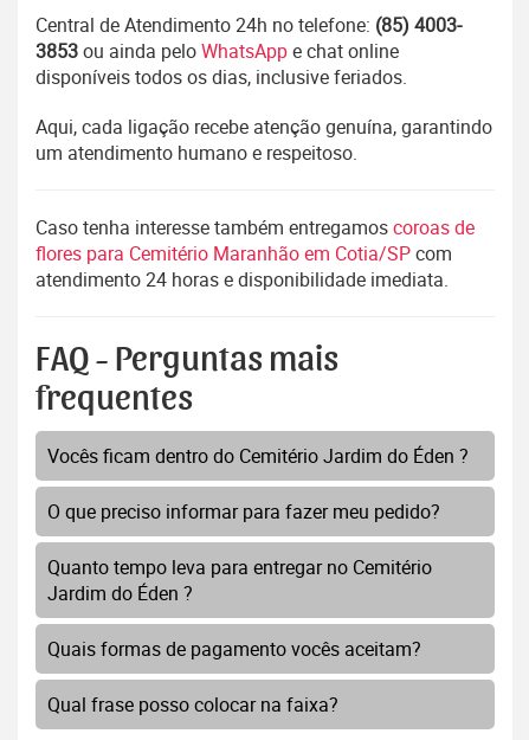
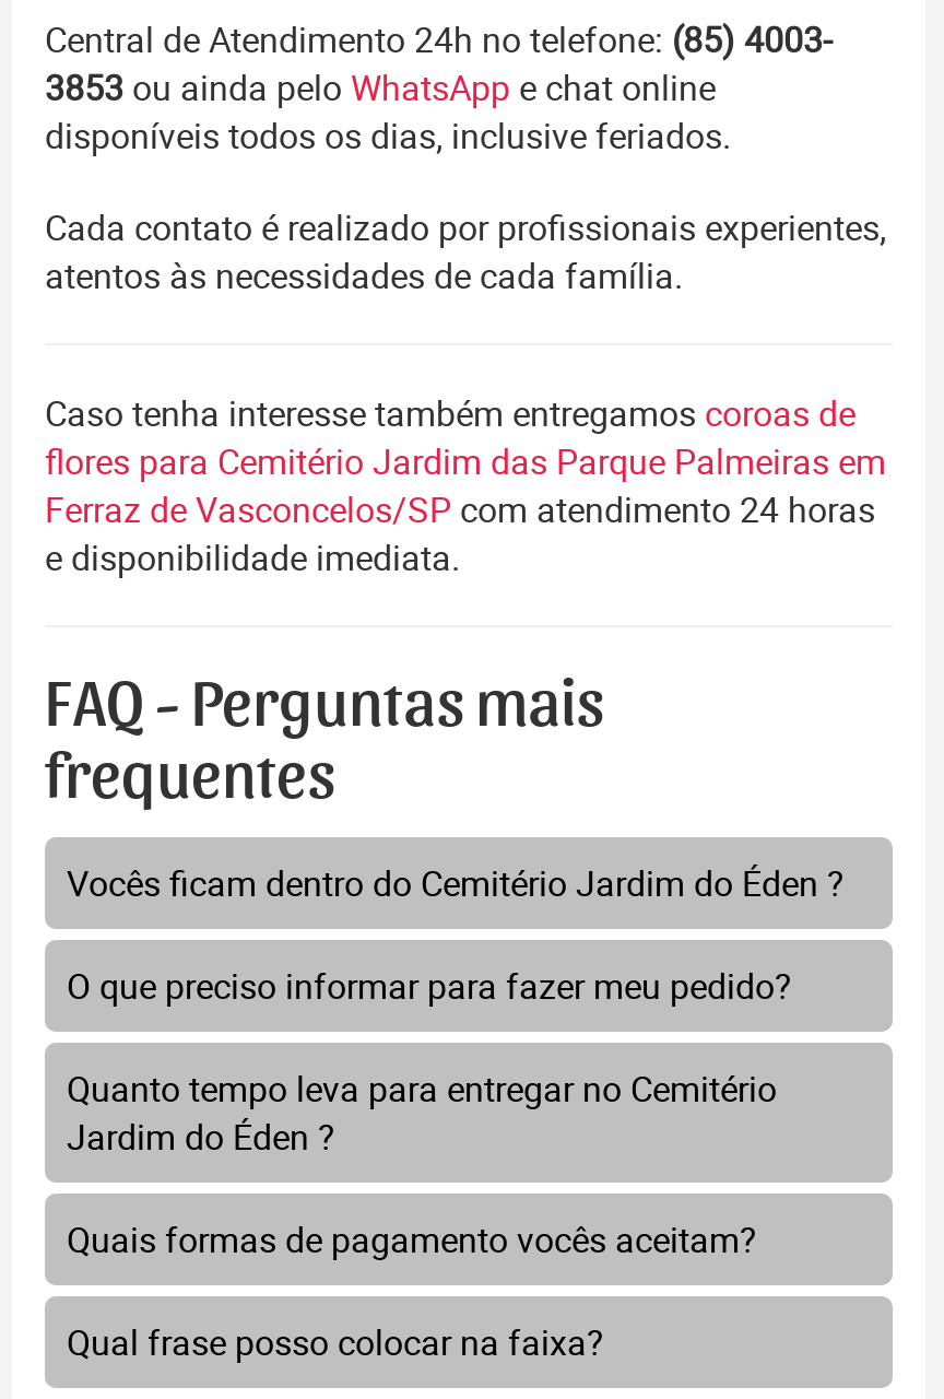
[36,114,492,166] Aqui, cada ligação recebe atenção genuína, garantindo | um atendimento humano e respeitoso. -> [45,204,886,300] Cada contato é realizado por profissionais experientes, | atentos às necessidades de cada família.
[36,241,452,293] flores para Cemitério Maranhão em Cotia/SP com | atendimento 24 horas e disponibilidade imediata. -> [45,438,886,582] flores para Cemitério Jardim das Parque Palmeiras em | Ferraz de Vasconcelos/SP com atendimento 24 horas | e disponibilidade imediata.

